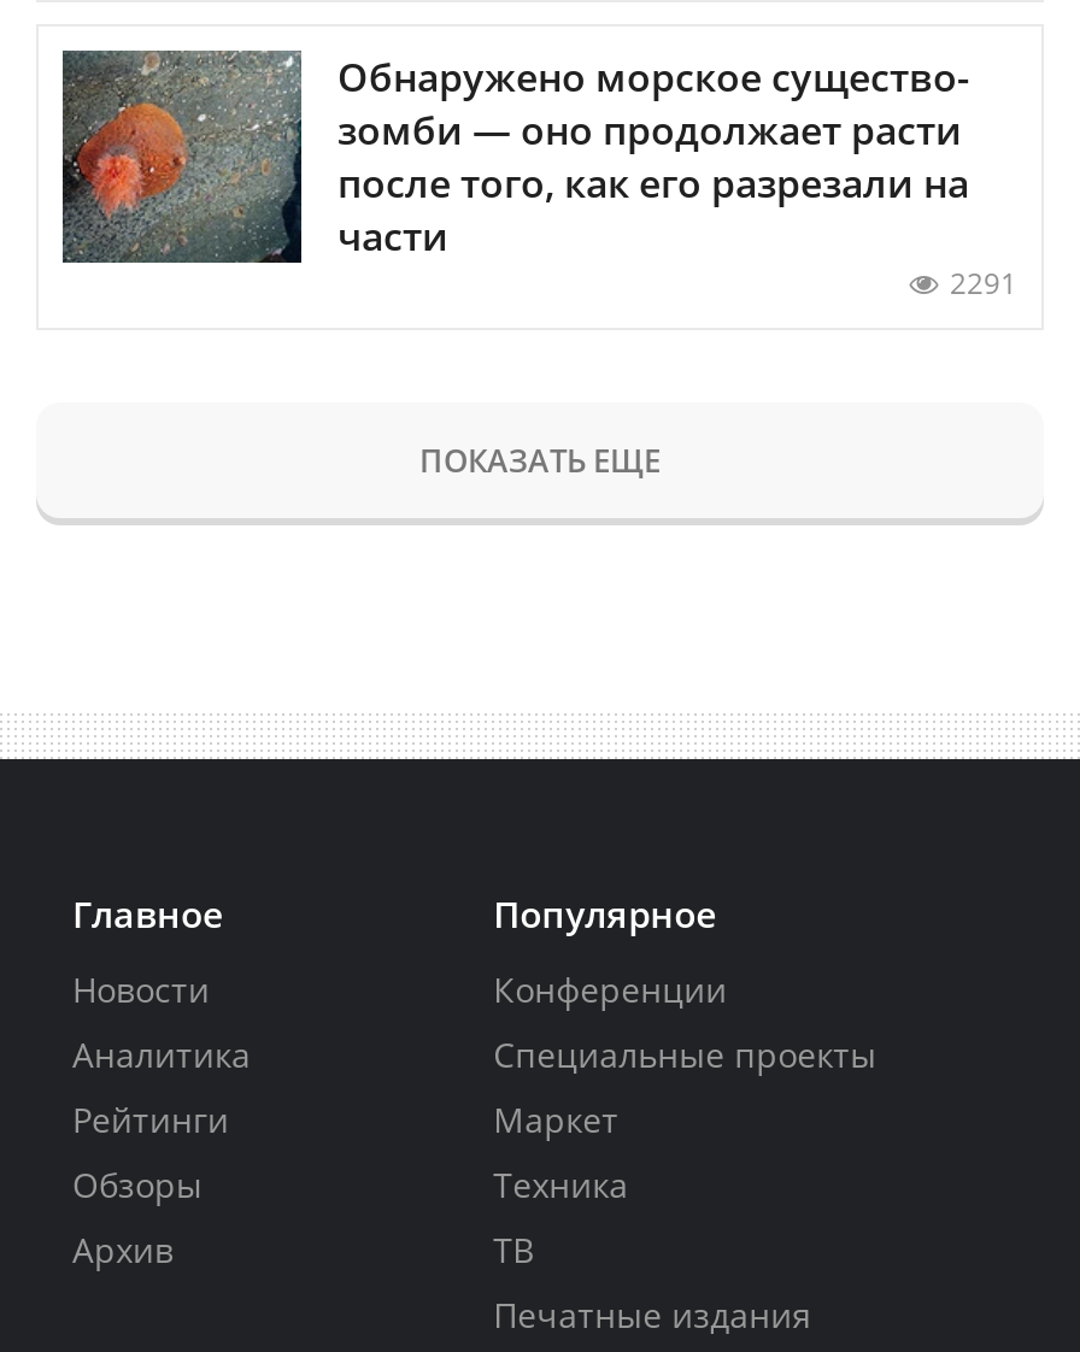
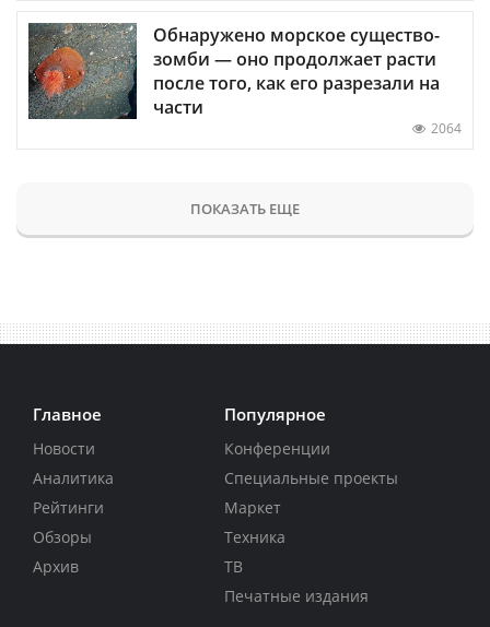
[950,263,1017,304] 2291 -> [431,119,462,138] 2064

